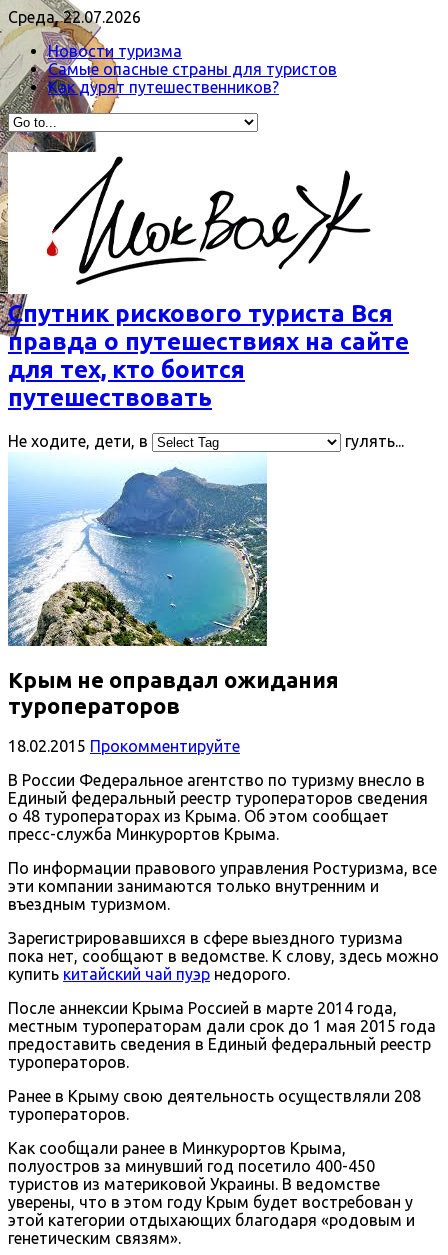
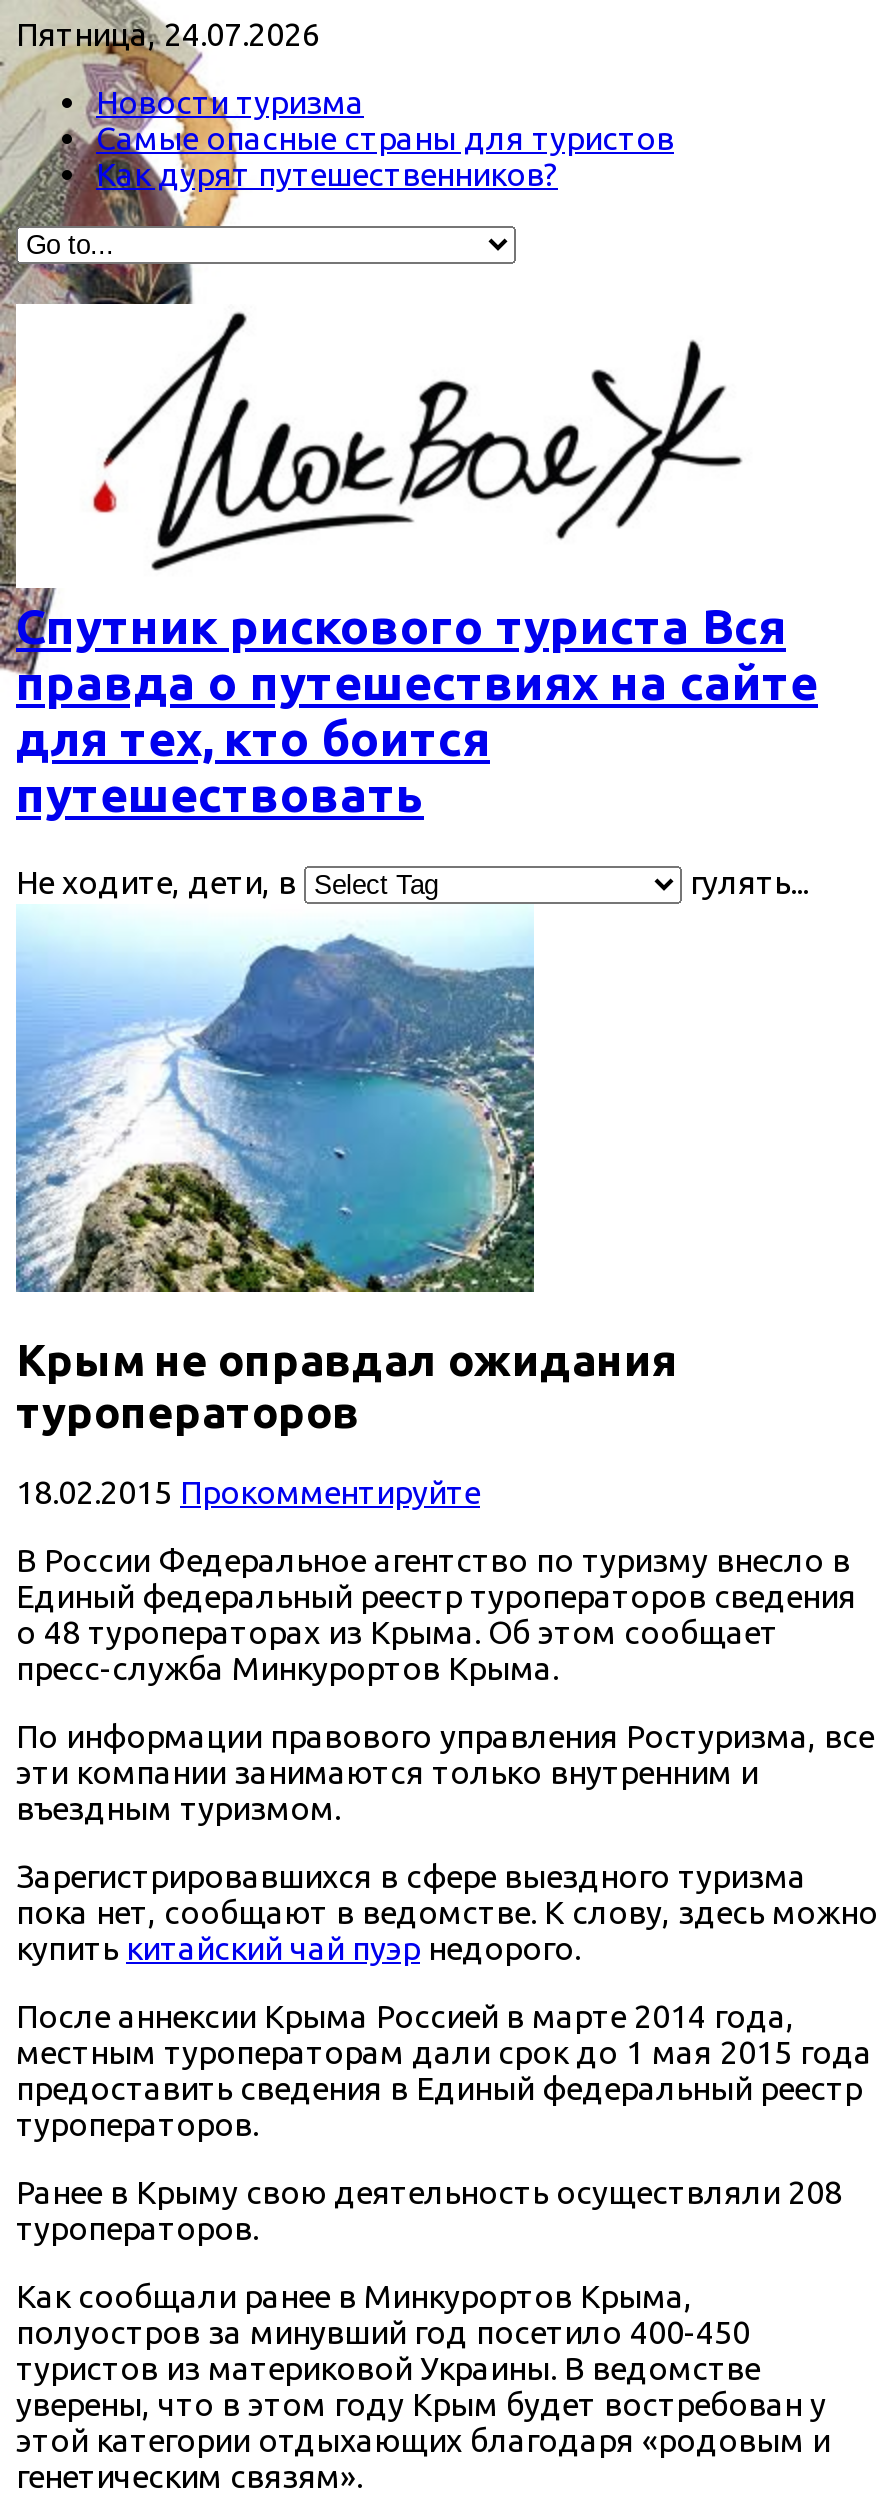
[8,8,141,26] Среда, 22.07.2026 -> [16,16,320,52] Пятница, 24.07.2026

